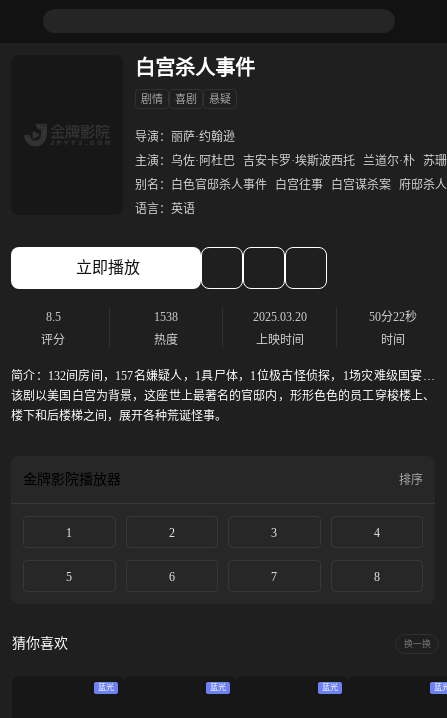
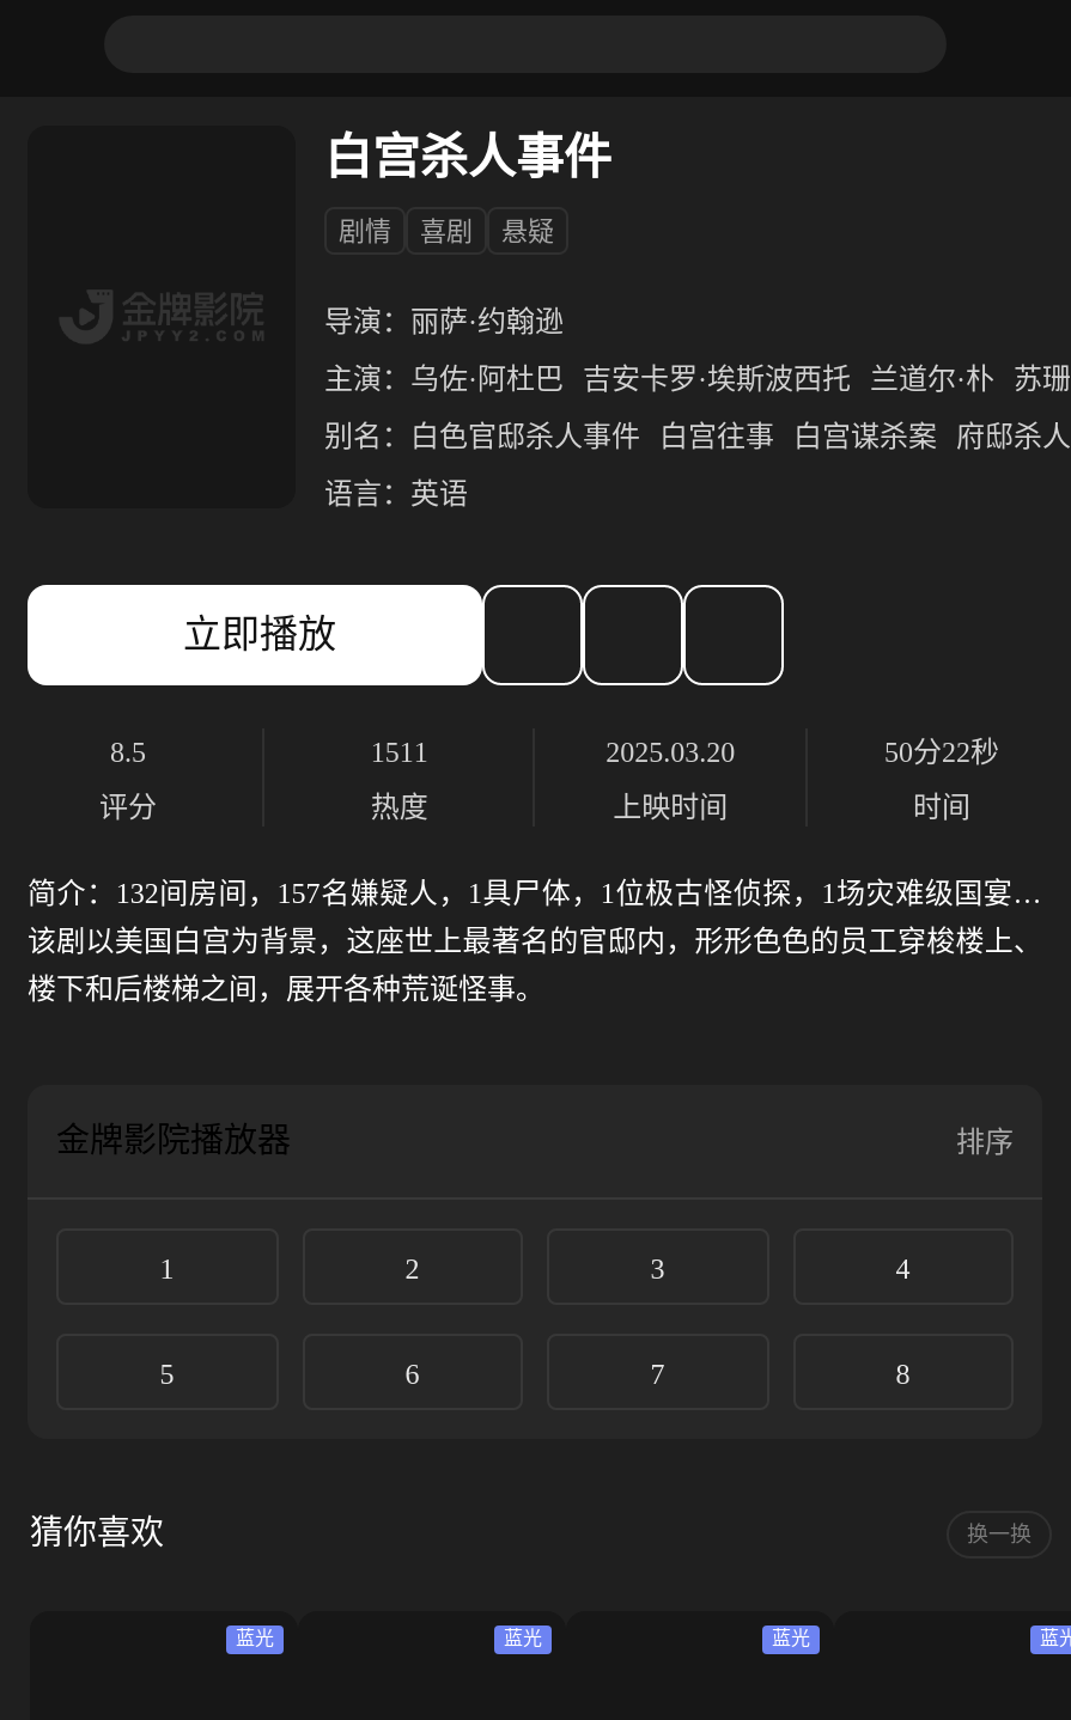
[154,310,178,324] 1538 -> [370,736,428,769] 1511

